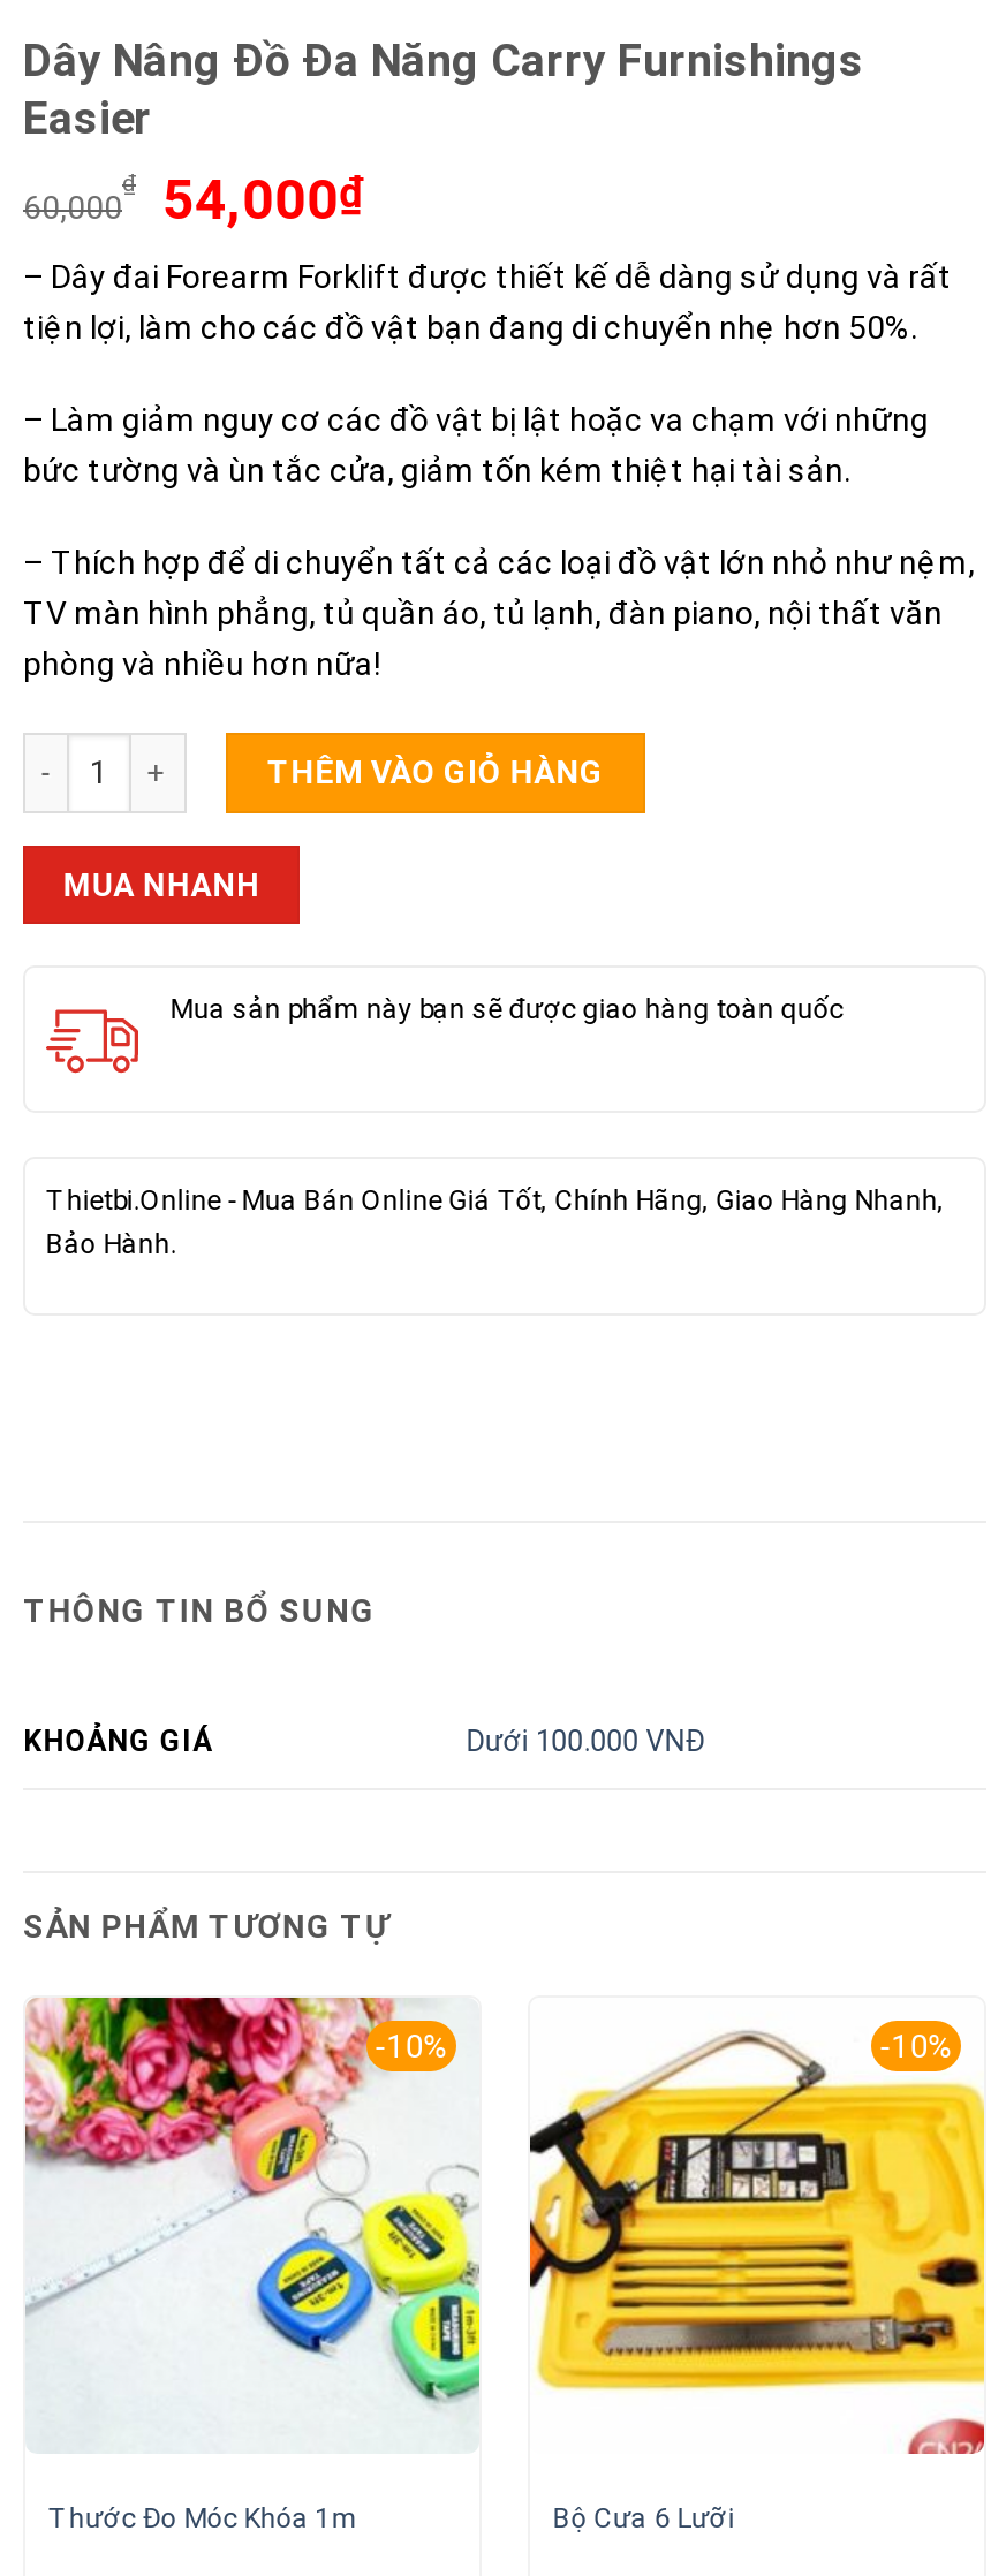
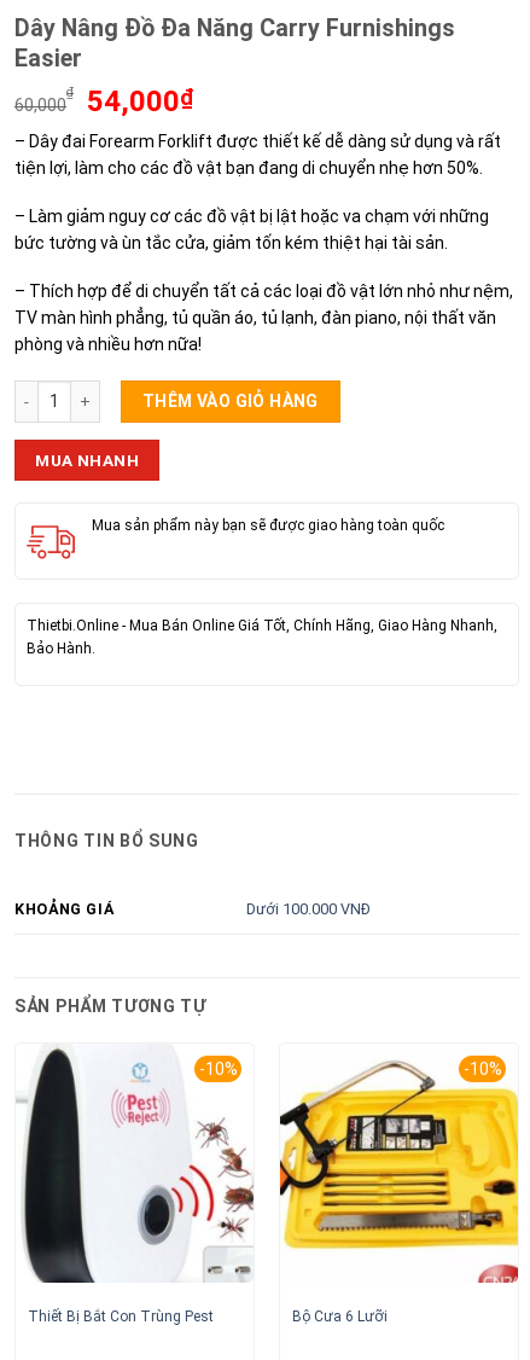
[23,1995,482,2535] [image] | Thước Đo Móc Khóa 1m -> [16,1044,255,1325] [image] | Thiết Bị Bắt Con Trùng Pest

